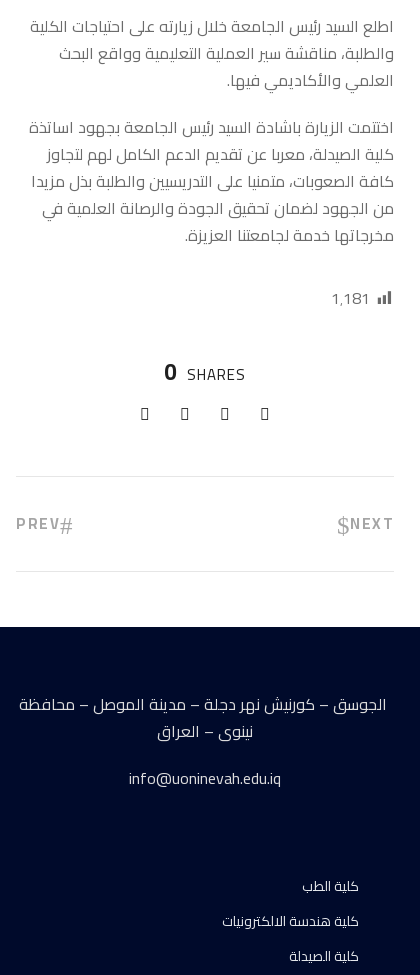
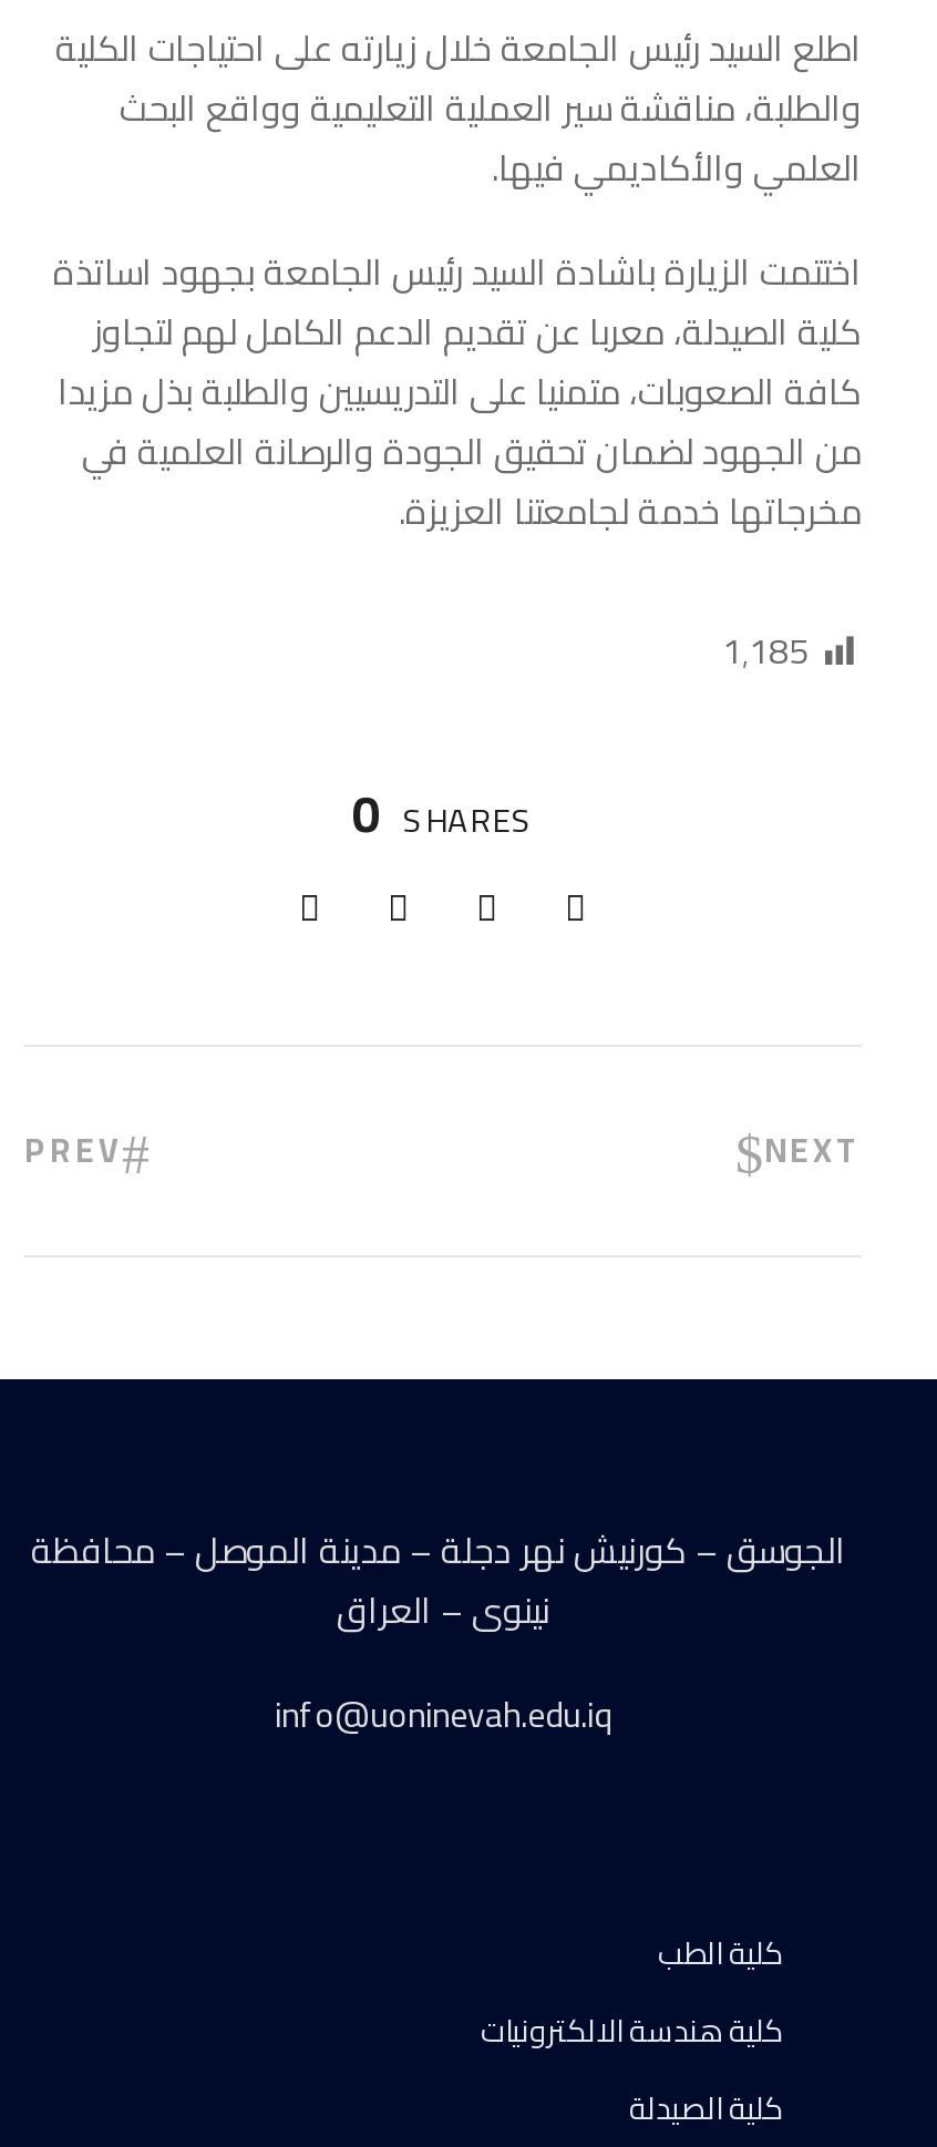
[331,283,370,313] 1٬181 -> [722,617,809,684] 1٬185

